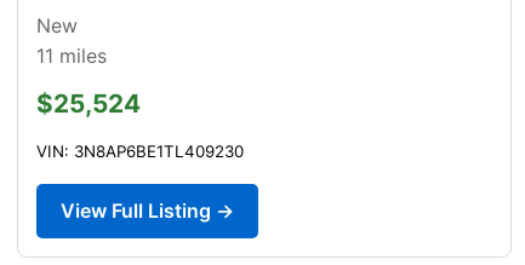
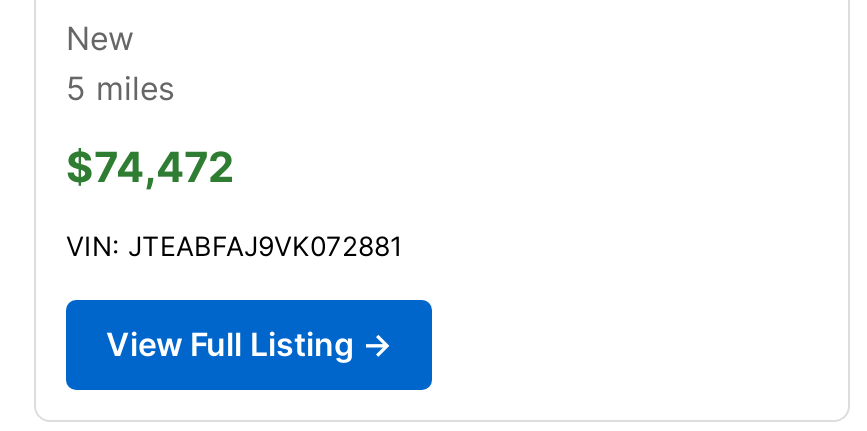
[36,43,107,68] 11 miles -> [66,68,174,108] 5 miles
[36,88,141,118] $25,524 -> [66,142,234,192] $74,472
[36,141,244,161] VIN: 3N8AP6BE1TL409230 -> [66,230,402,262] VIN: JTEABFAJ9VK072881

